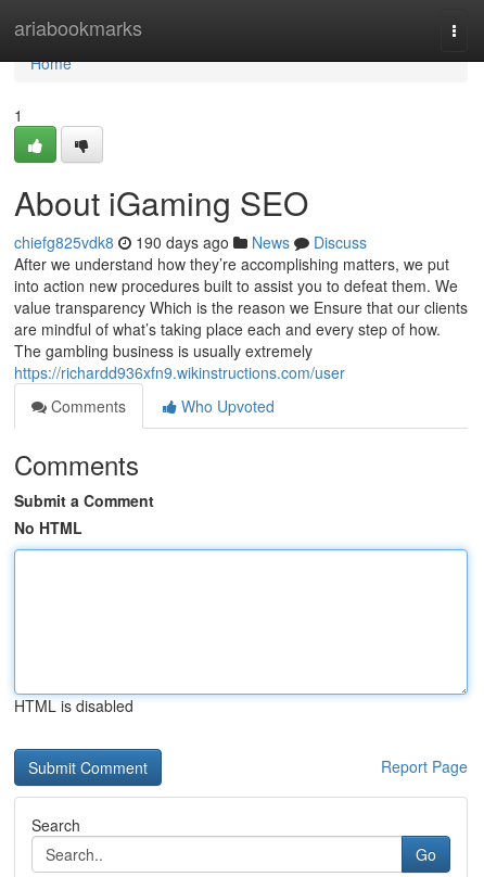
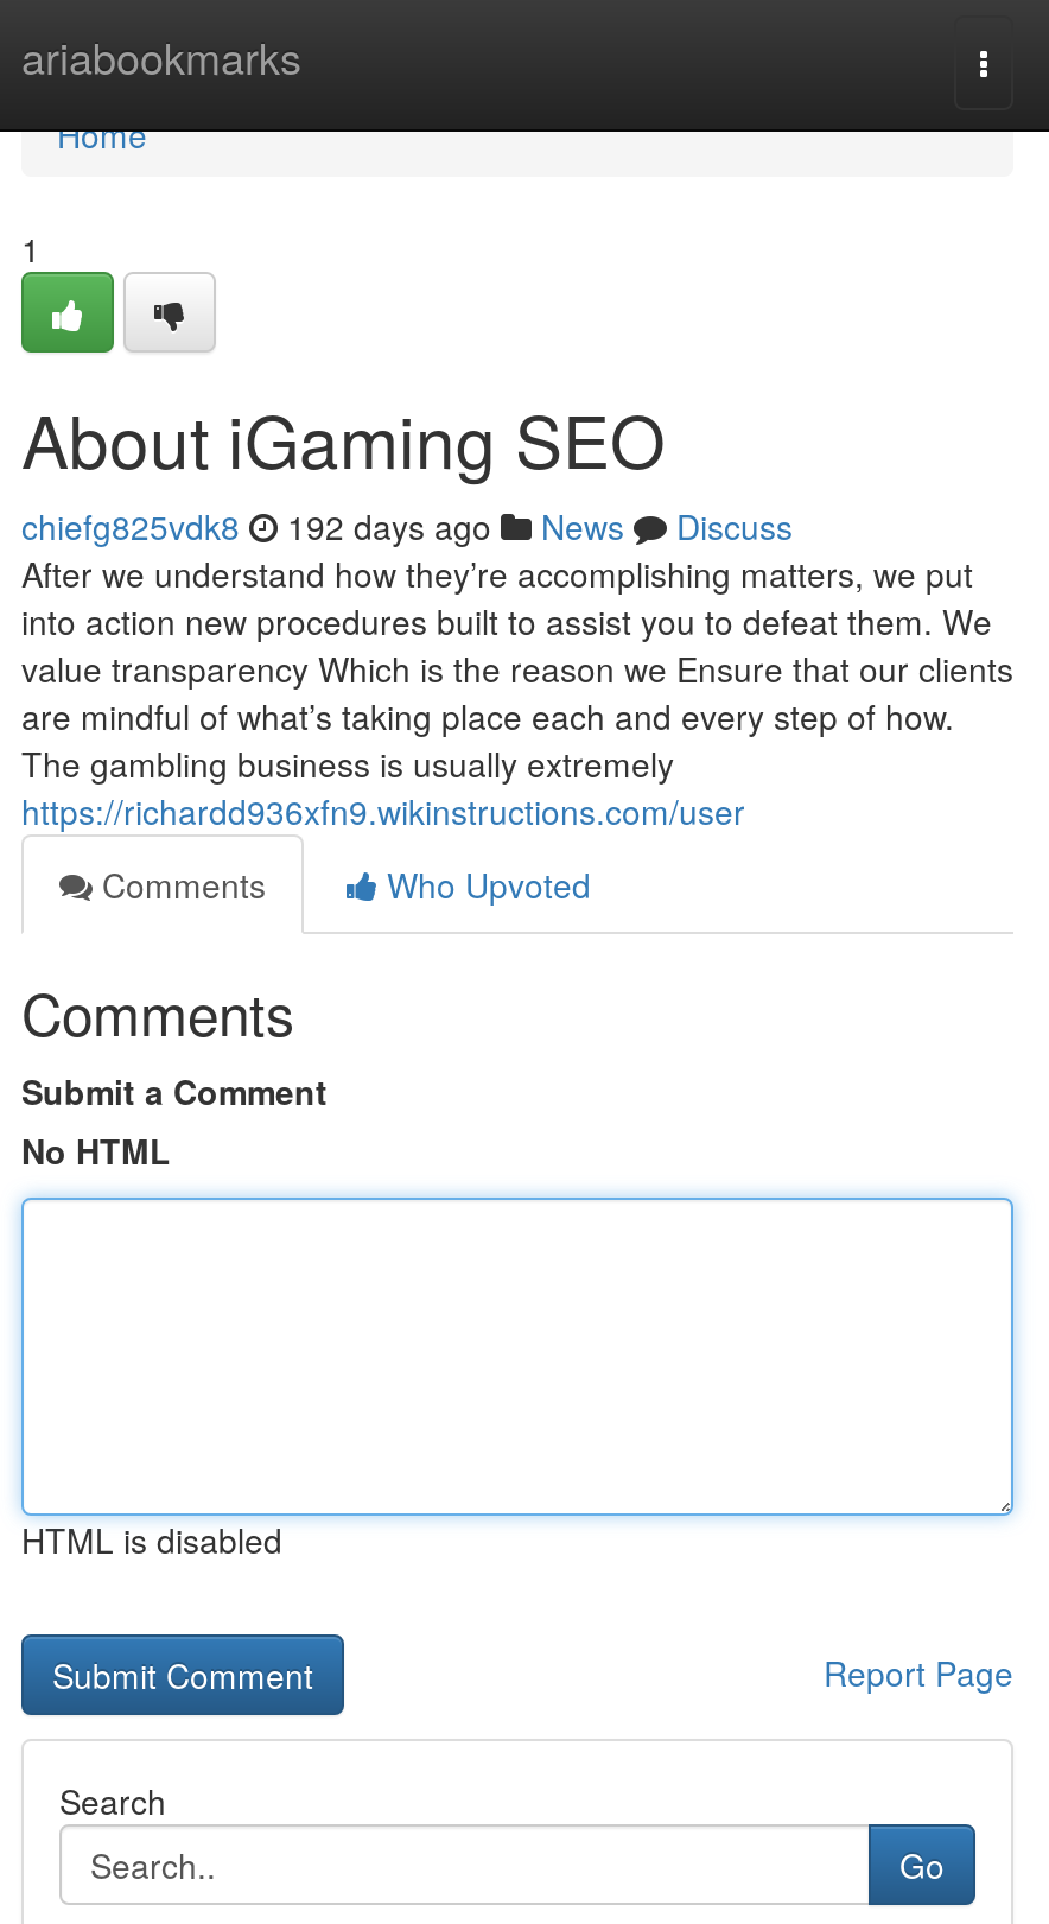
[14,231,367,253] chiefg825vdk8 190 days ago News Discuss -> [21,502,793,550] chiefg825vdk8 192 days ago News Discuss

